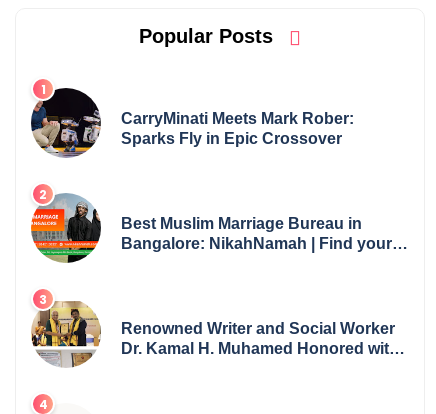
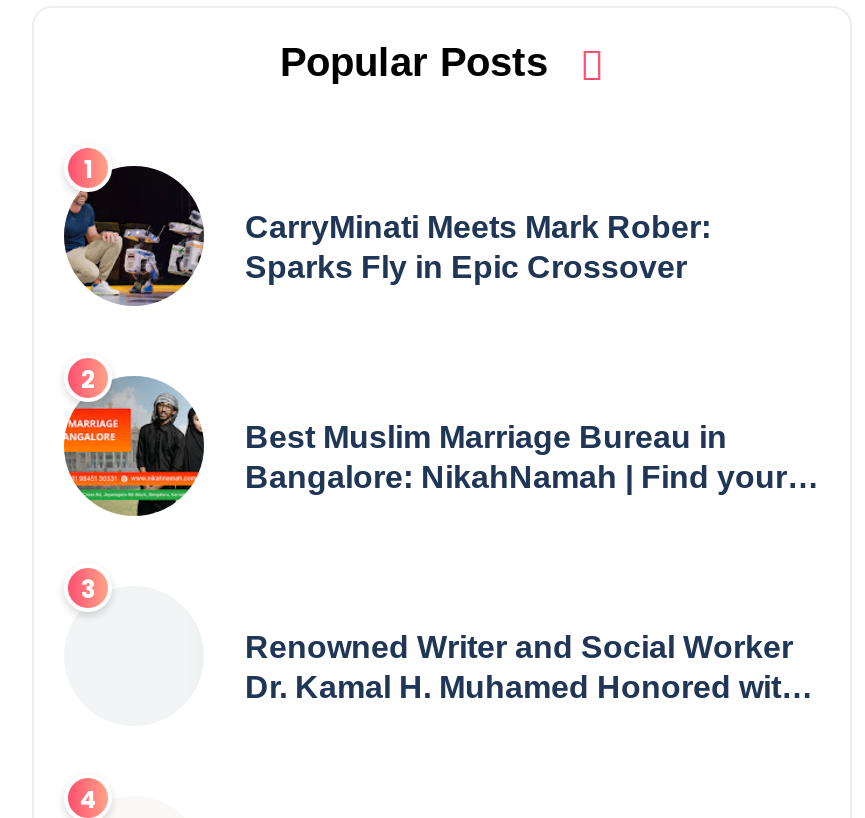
[31,300,102,368] [image] -> none

